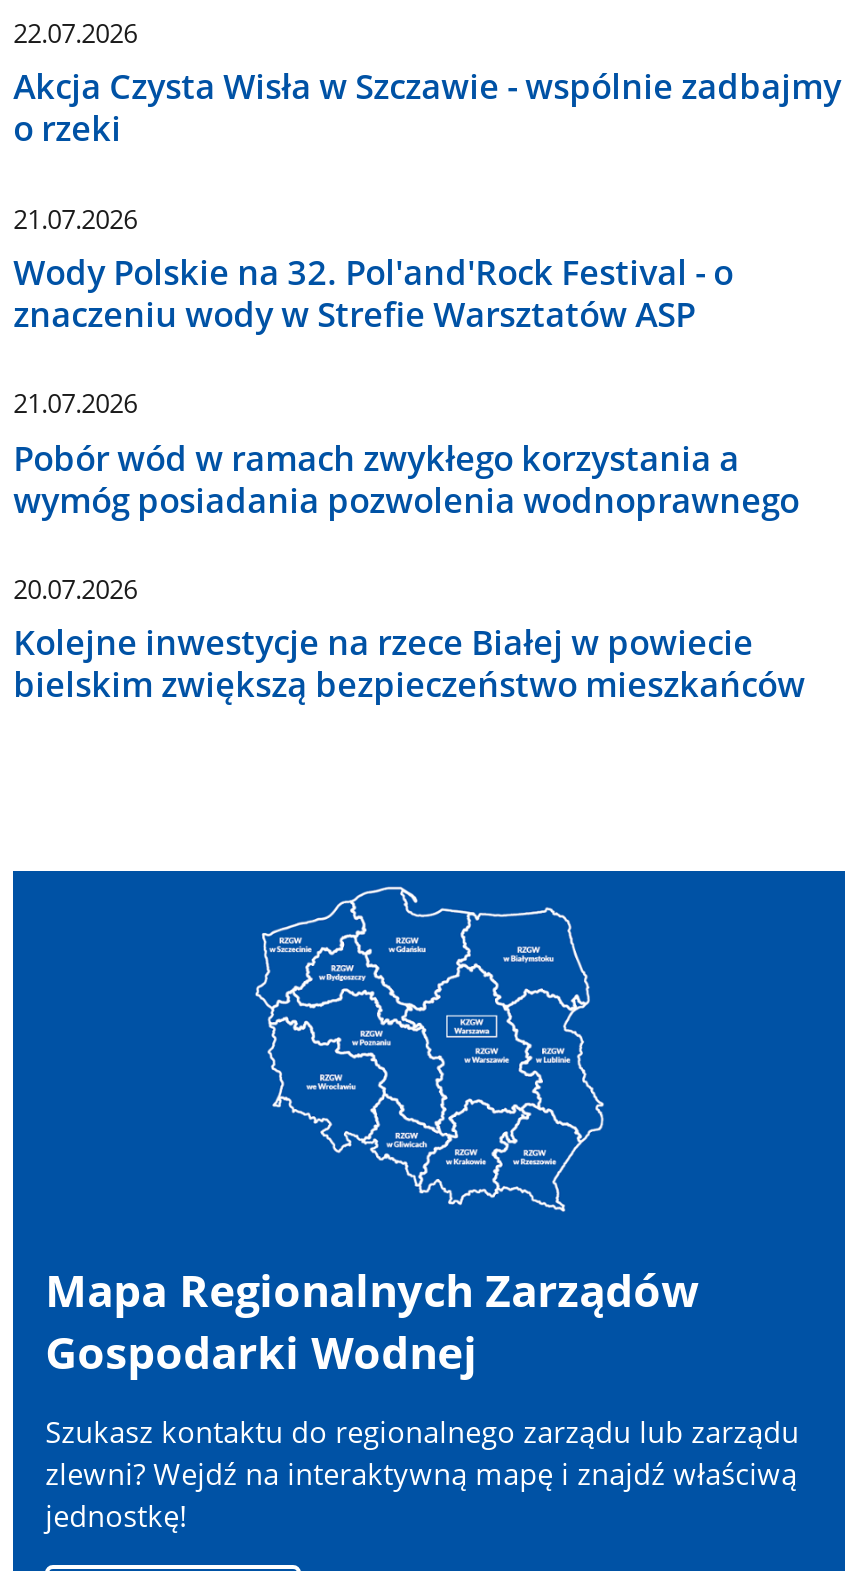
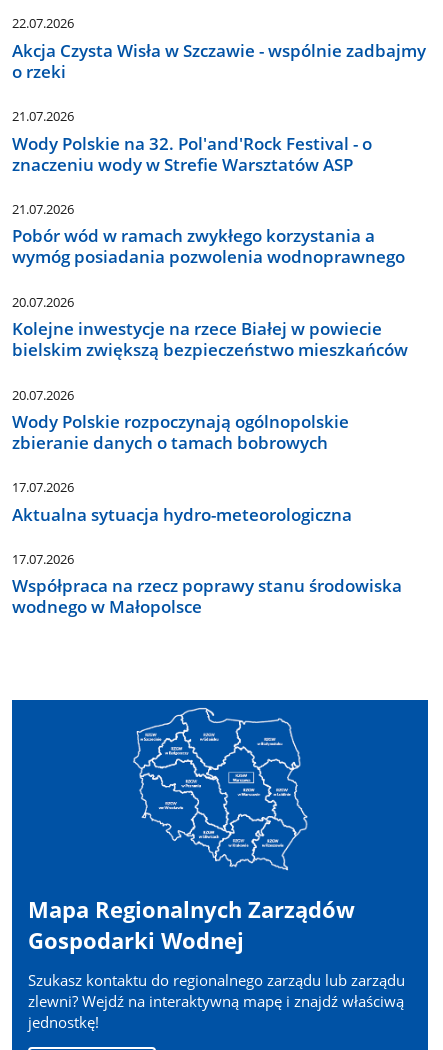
none -> [12,385,402,618] 20.07.2026 | Wody Polskie rozpoczynają ogólnopolskie | zbieranie danych o tamach bobrowych | 17.07.2026 | Aktualna sytuacja hydro-meteorologiczna | 17.07.2026 | Współpraca na rzecz poprawy stanu środowiska | wodnego w Małopolsce

